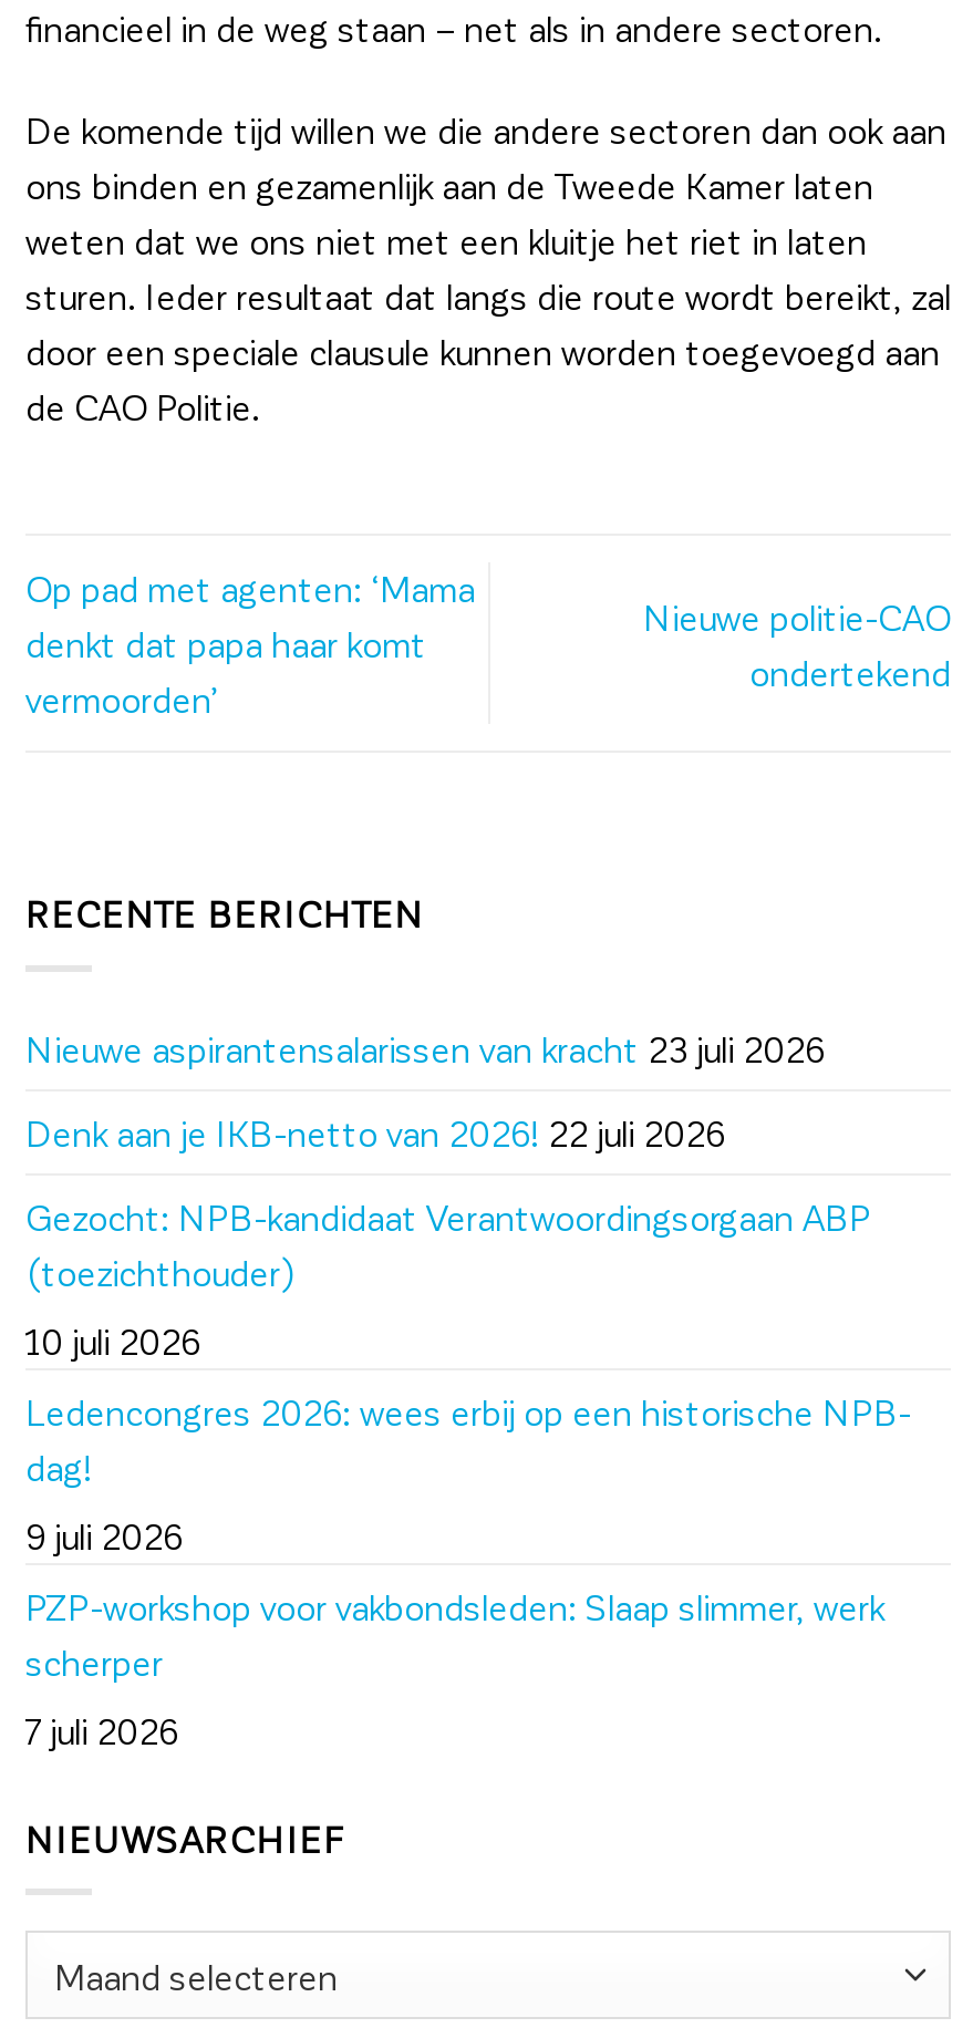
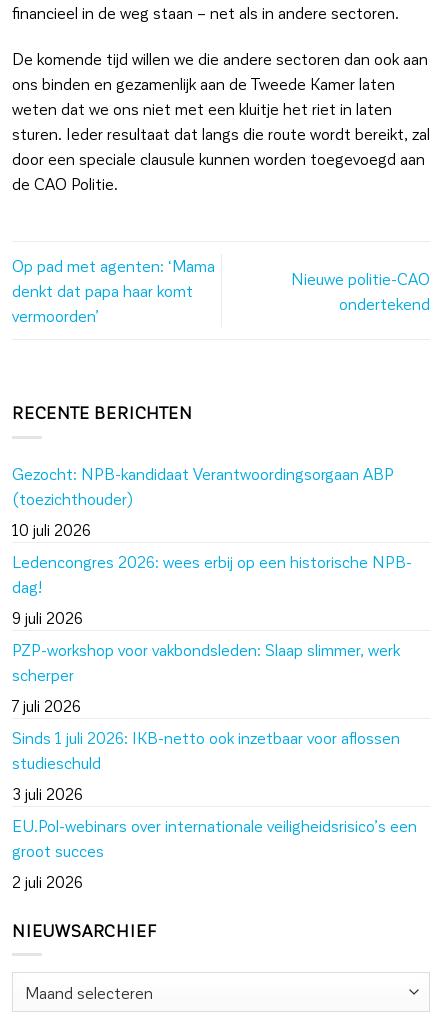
[25,1027,825,1153] Nieuwe aspirantensalarissen van kracht 23 juli 2026 | Denk aan je IKB-netto van 2026! 22 juli 2026 -> none
moved [25,1195,911,1751] -> [12,464,412,715]: Gezocht: NPB-kandidaat Verantwoordingsorgaan ABP | (toezichthouder) | 10 juli 2026 | ... | scherper | 7 juli 2026
none -> [12,728,417,891] Sinds 1 juli 2026: IKB-netto ook inzetbaar voor aflossen | studieschuld | 3 juli 2026 | EU.Pol-webinars over internationale veiligheidsrisico’s een | groot succes | 2 juli 2026

